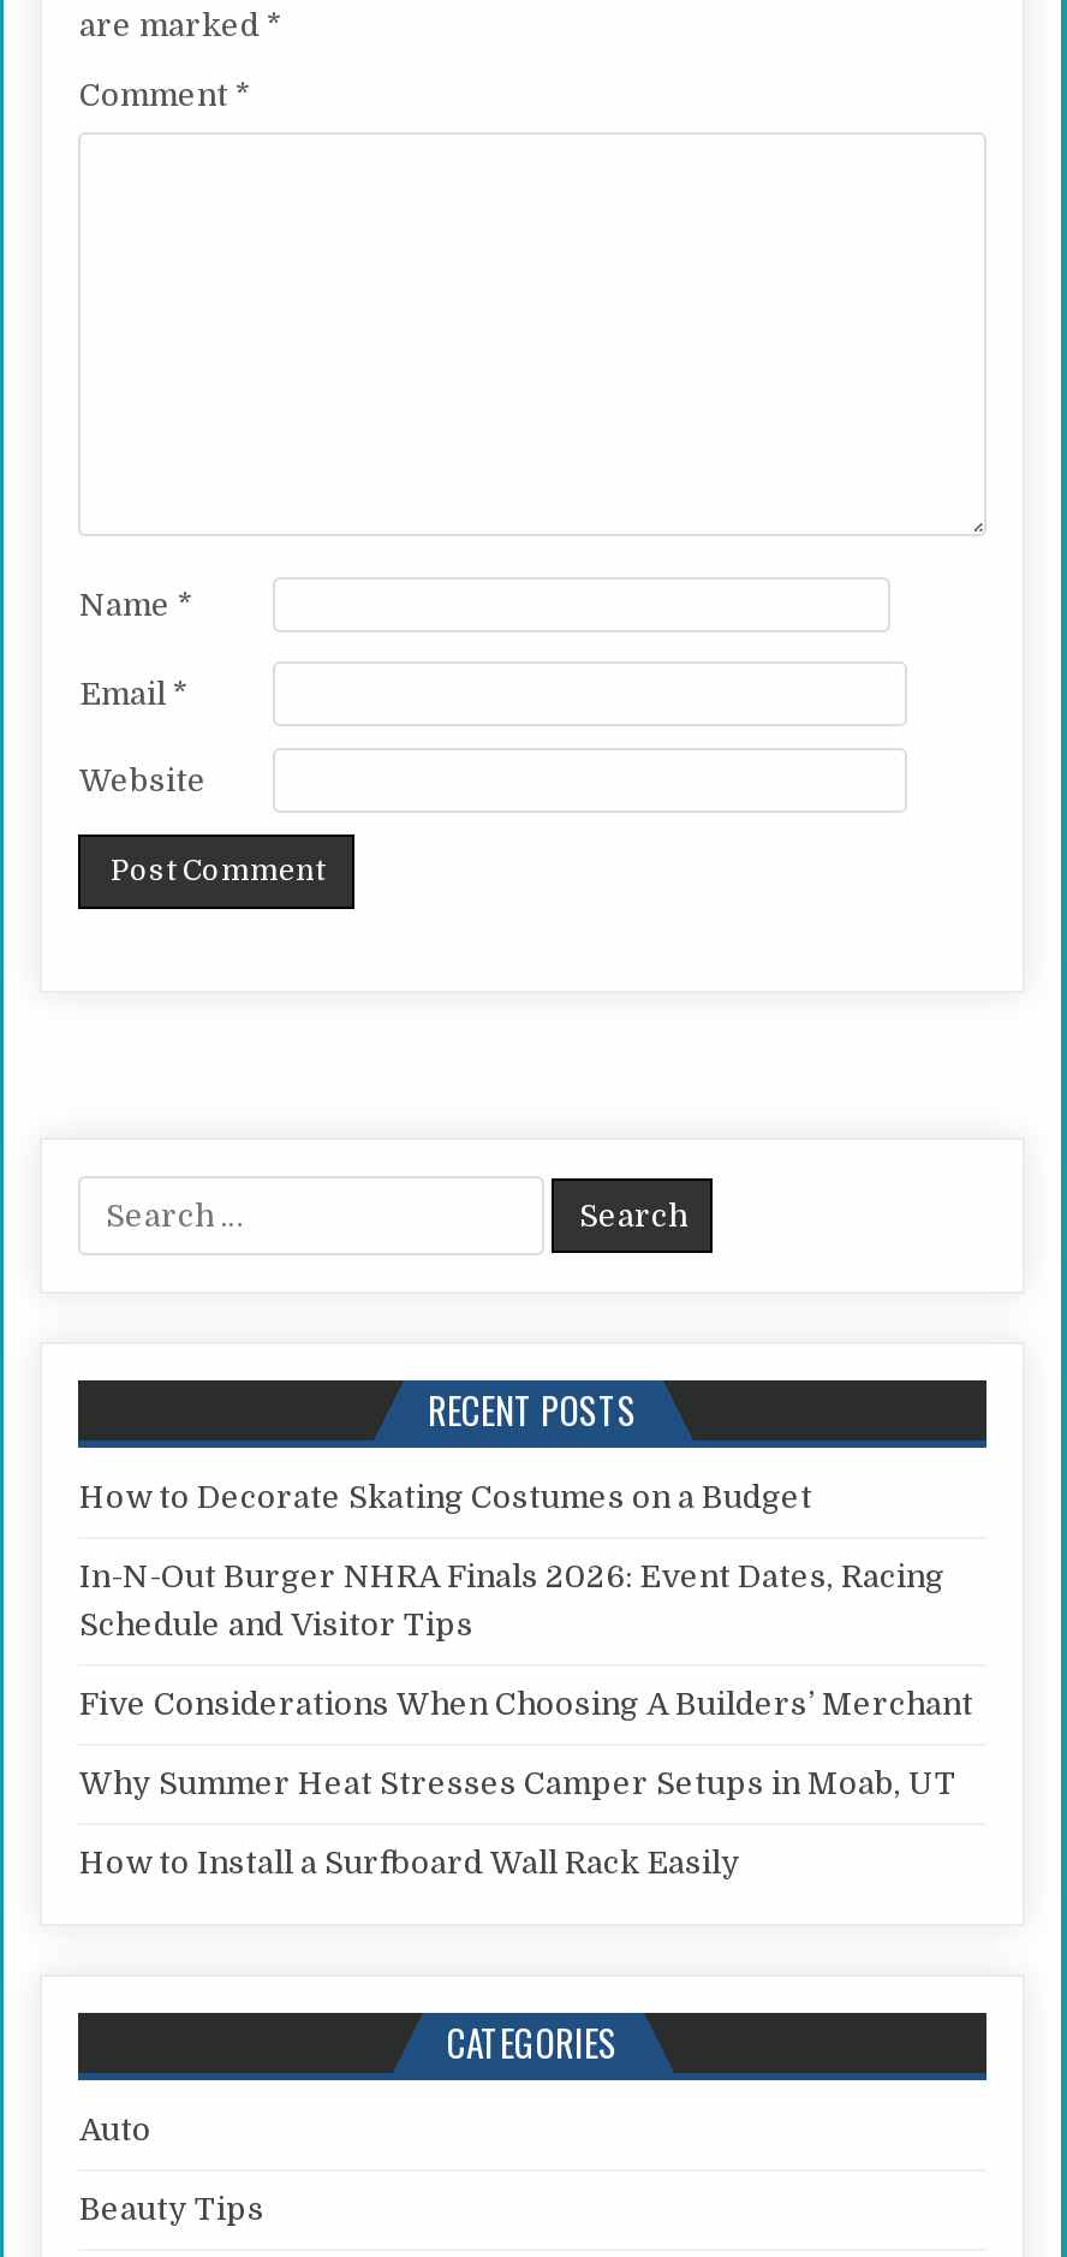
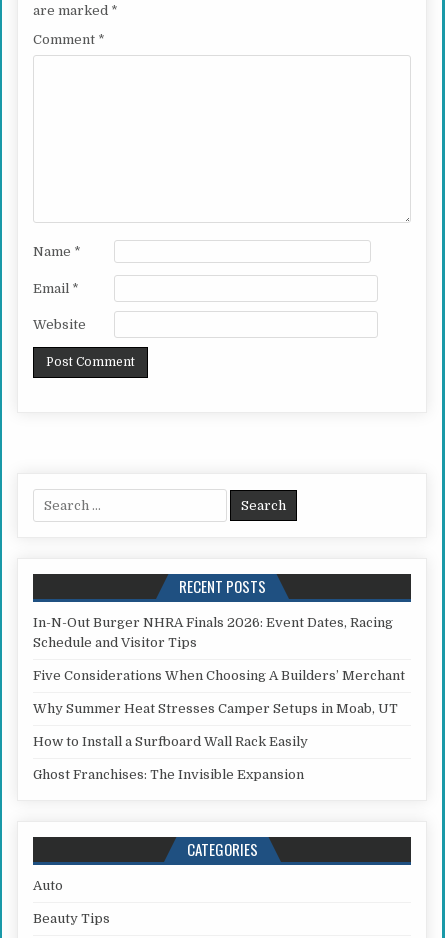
[79,1479,812,1516] How to Decorate Skating Costumes on a Budget -> none
moved [79,1559,973,1881] -> [33,615,405,749]: In-N-Out Burger NHRA Finals 2026: Event Dates, Racing | Schedule and Visitor Tips | Five Considerations When Choosing A Builders’ Merchant | Why Summer Heat Stresses Camper Setups in Moab, UT | How to Install a Surfboard Wall Rack Easily
none -> [33,767,304,782] Ghost Franchises: The Invisible Expansion

